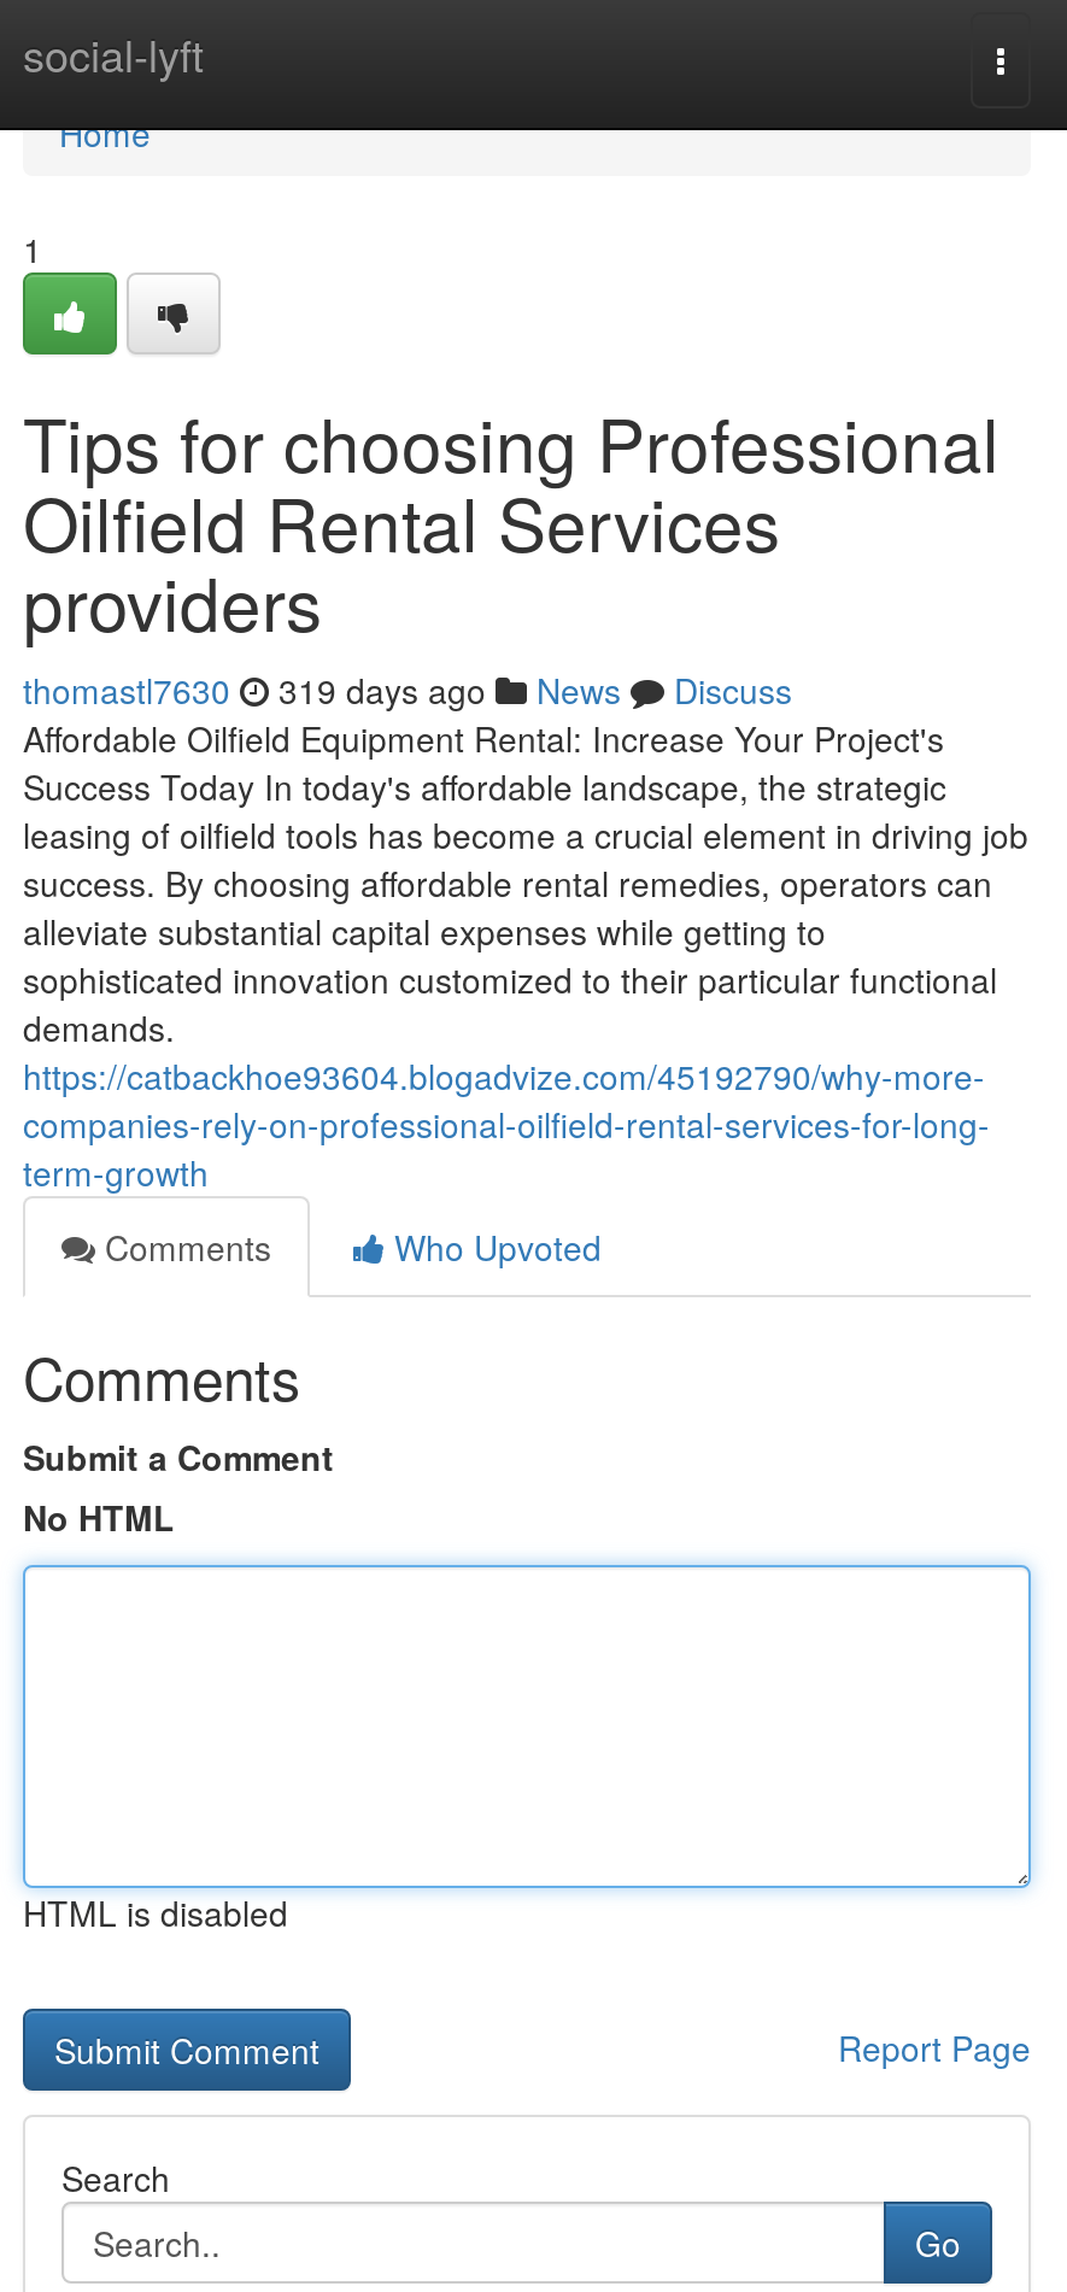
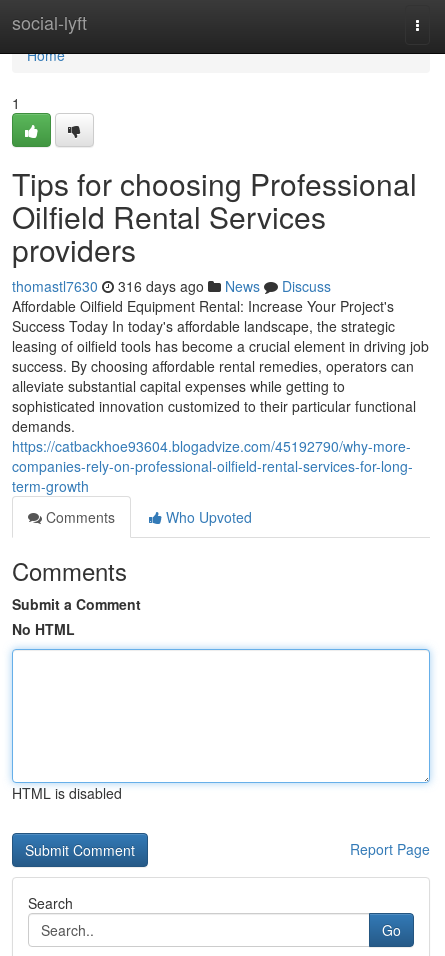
[23,666,792,714] thomastl7630 319 days ago News Discuss -> [12,276,331,296] thomastl7630 316 days ago News Discuss

